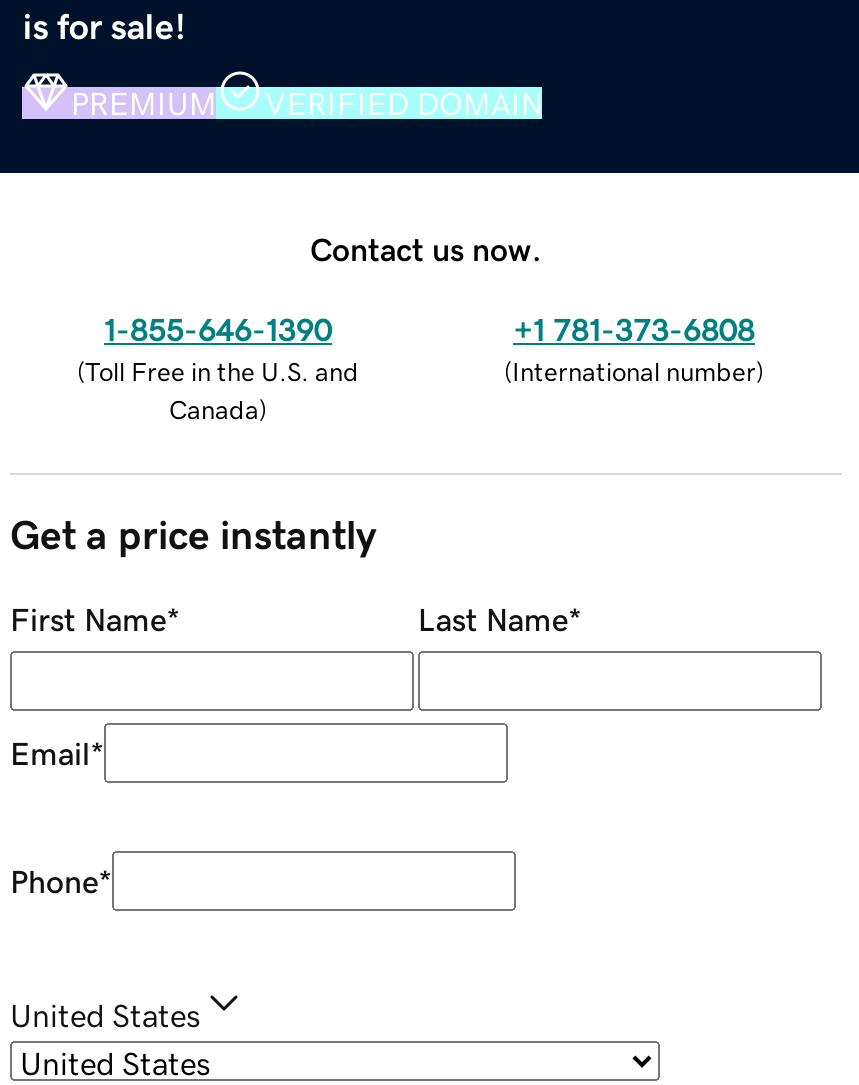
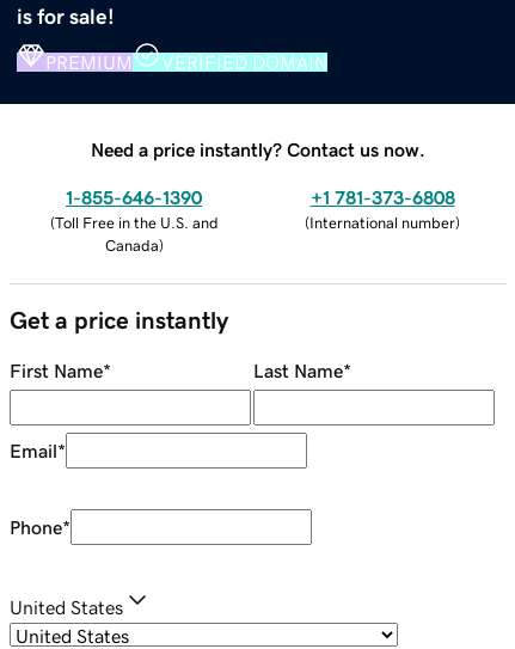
[310,232,542,264] Contact us now. -> [91,139,425,158] Need a price instantly? Contact us now.

